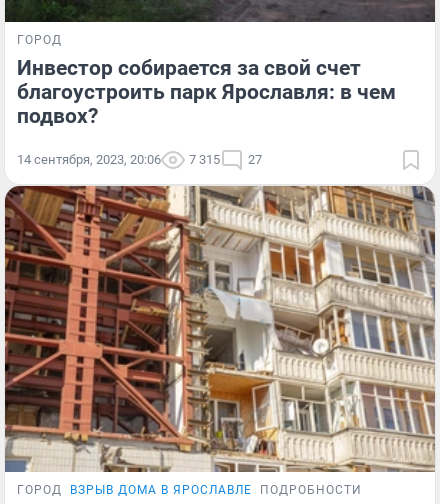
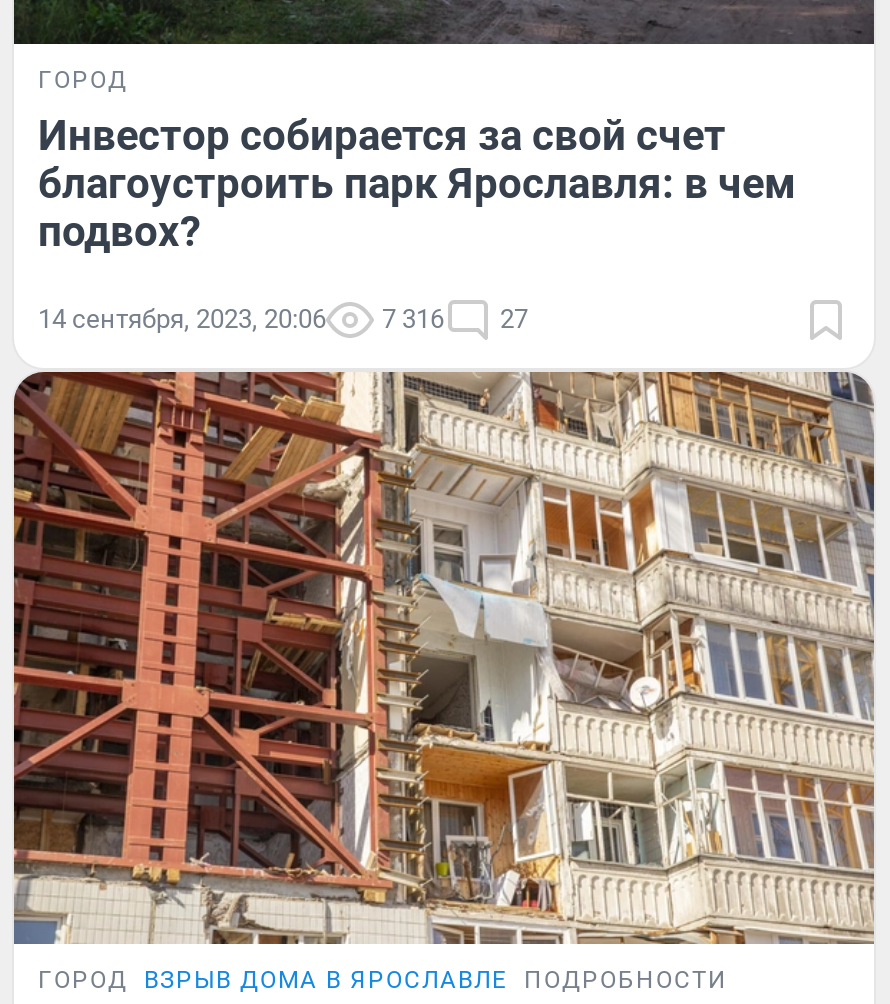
[17,152,262,167] 14 сентября, 2023, 20:06 7 315 27 -> [38,303,528,333] 14 сентября, 2023, 20:06 7 316 27

